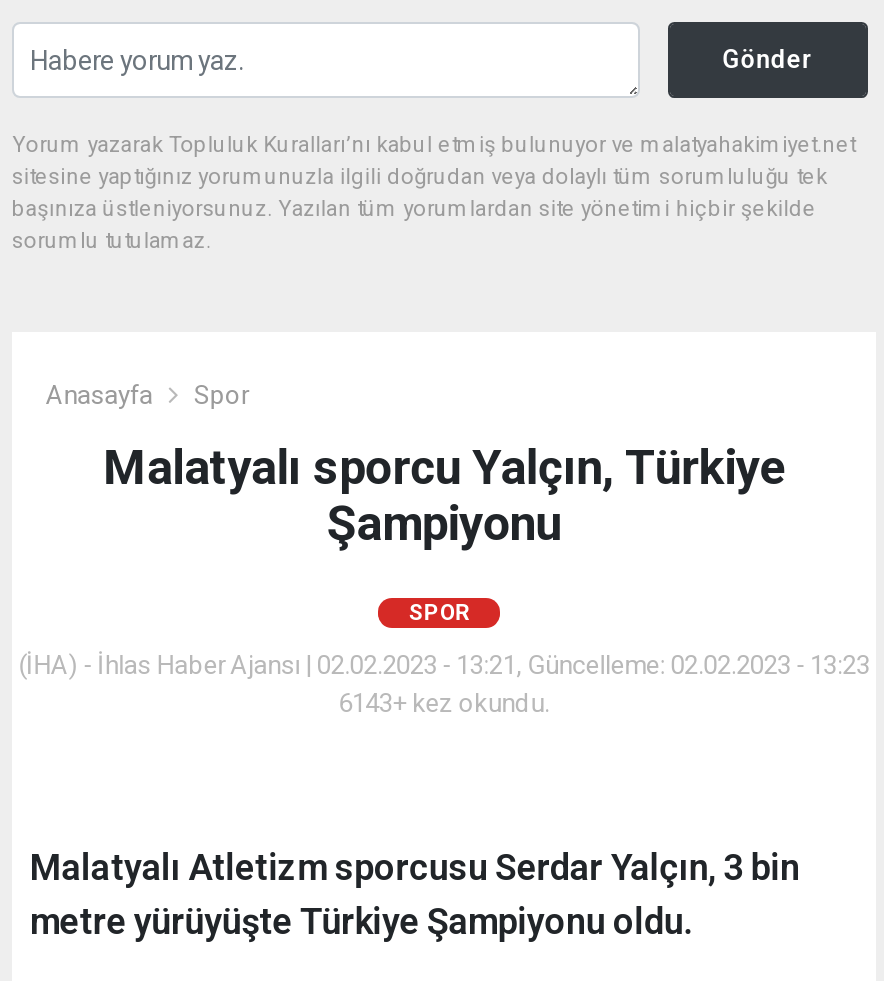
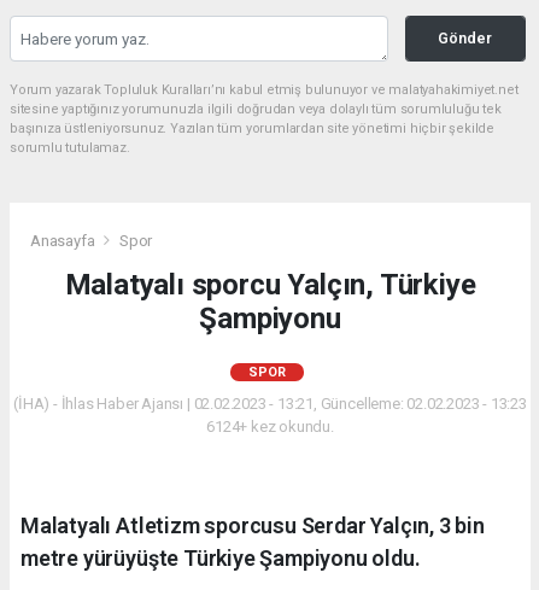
[338,688,550,718] 6143+ kez okundu. -> [206,417,334,435] 6124+ kez okundu.

